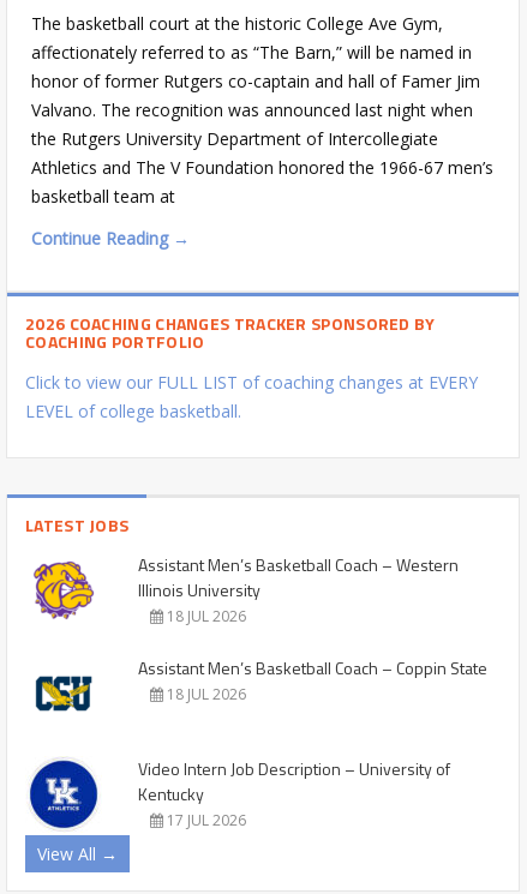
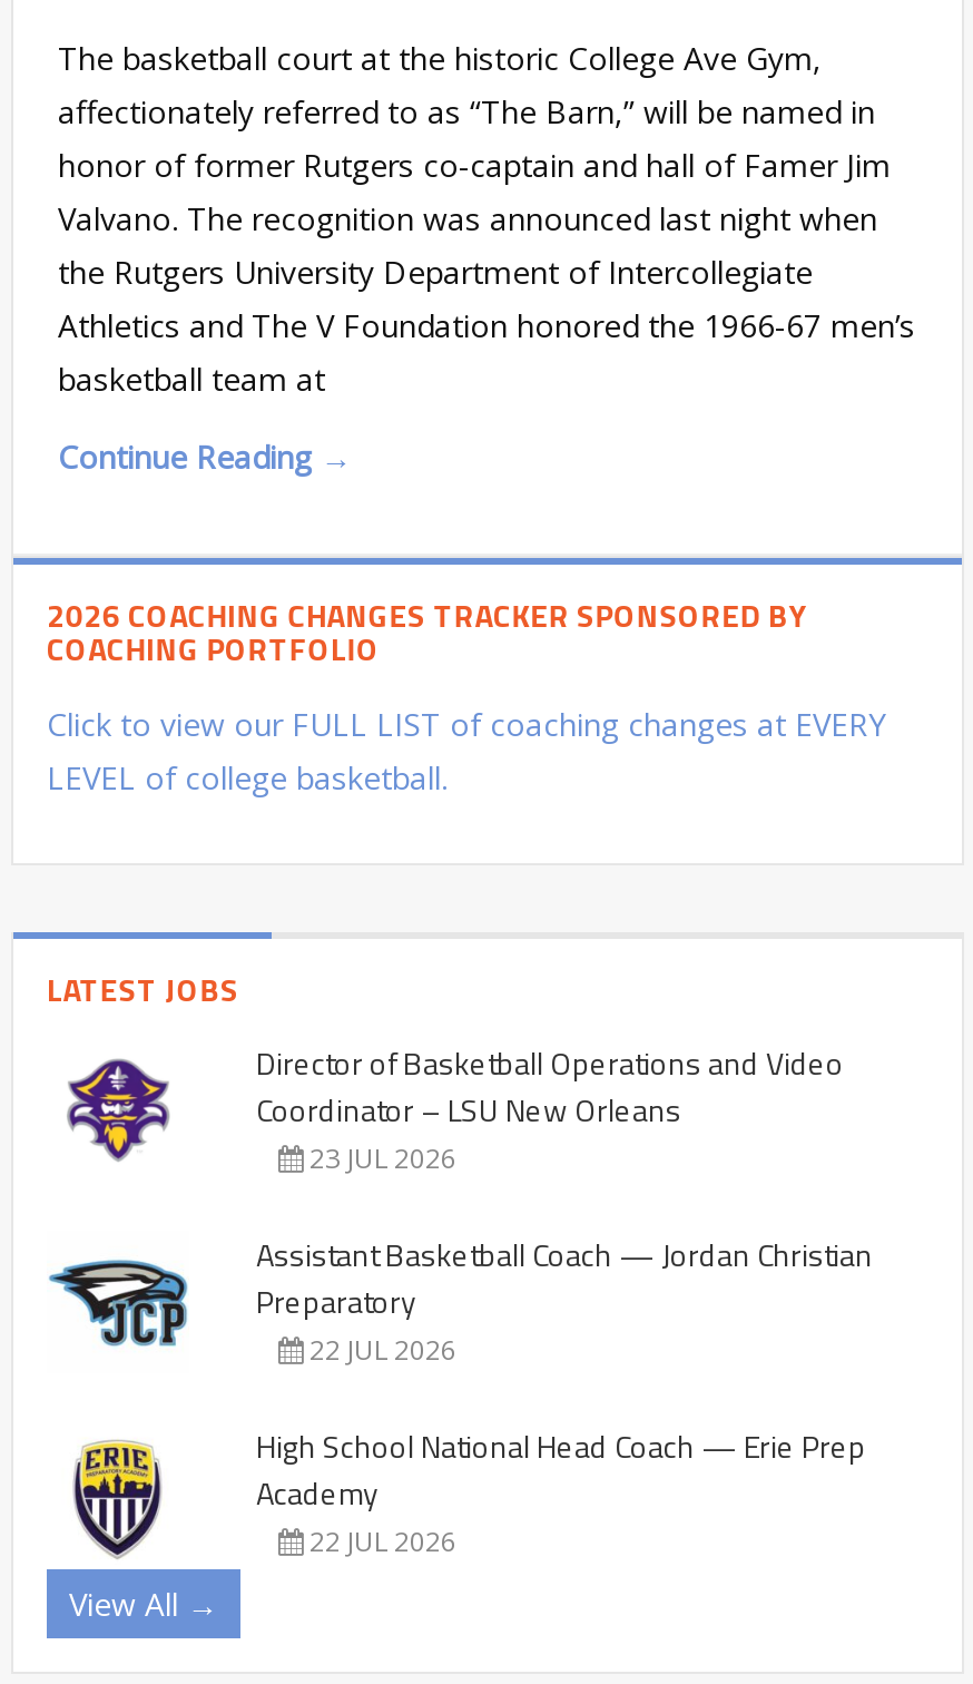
[32,552,459,626] [image] | Assistant Men’s Basketball Coach – Western | Illinois University | 18 JUL 2026 -> [65,1039,844,1177] [image] | Director of Basketball Operations and Video | Coordinator – LSU New Orleans | 23 JUL 2026
[28,655,487,715] [image] | Assistant Men’s Basketball Coach – Coppin State | 18 JUL 2026 -> [47,1230,873,1368] [image] | Assistant Basketball Coach — Jordan Christian | Preparatory | 22 JUL 2026
[28,756,450,830] [image] | Video Intern Job Description – University of | Kentucky | 17 JUL 2026 -> [53,1422,866,1560] [image] | High School National Head Coach — Erie Prep | Academy | 22 JUL 2026

